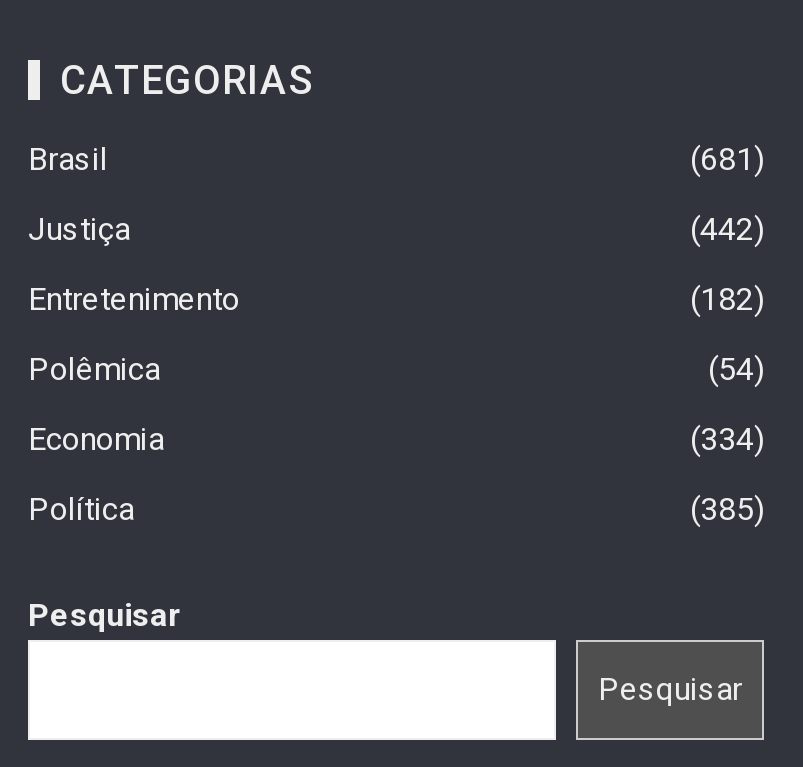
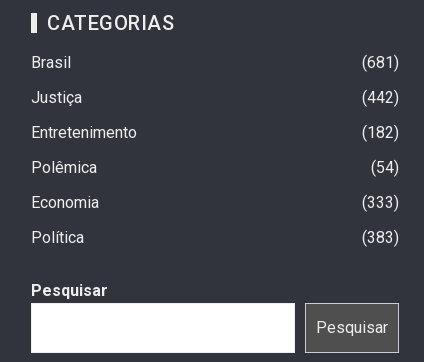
[700,419,754,457] 334 -> [367,193,394,212] 333
[700,489,754,527] 385 -> [367,228,394,247] 383

